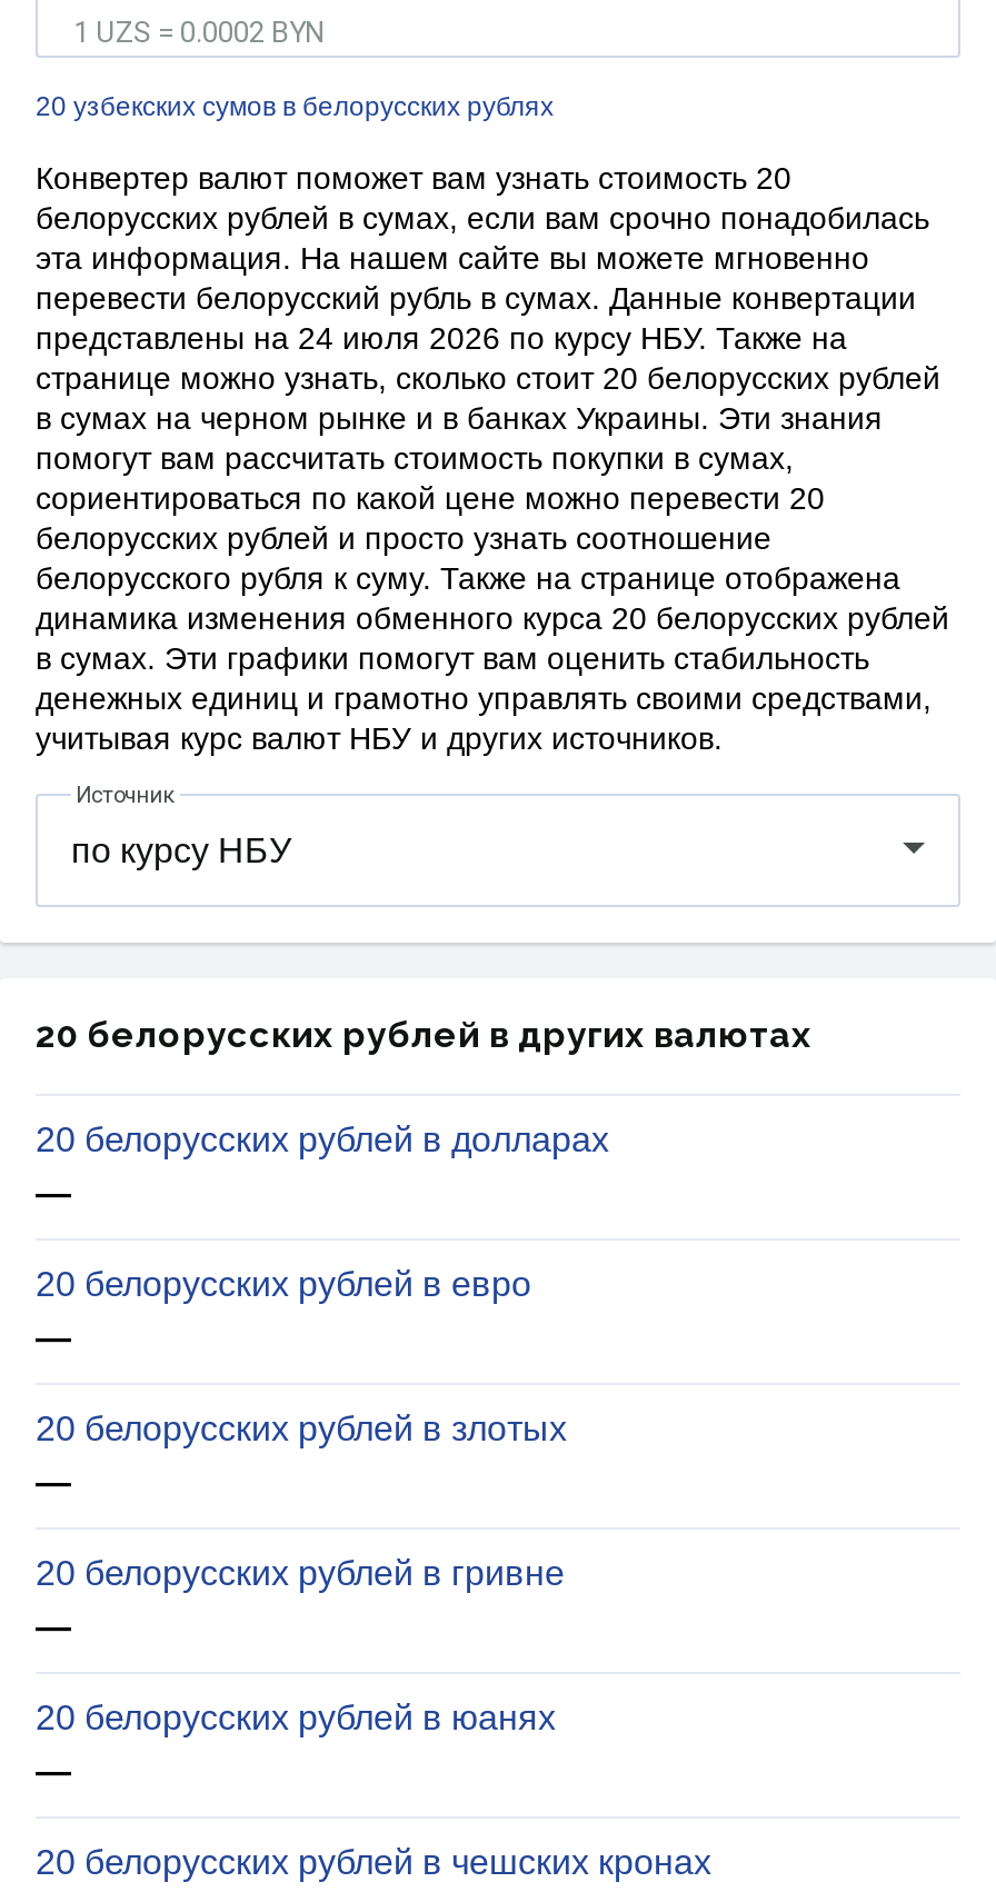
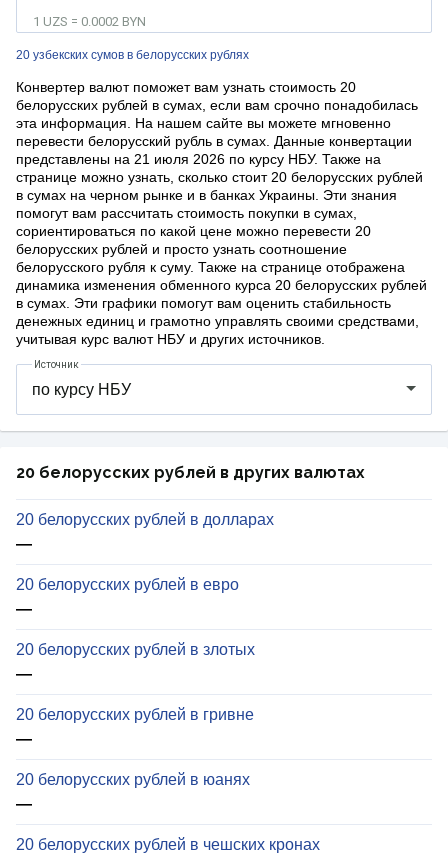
[36,321,847,356] представлены на 24 июля 2026 по курсу НБУ. Также на -> [16,151,381,167] представлены на 21 июля 2026 по курсу НБУ. Также на

